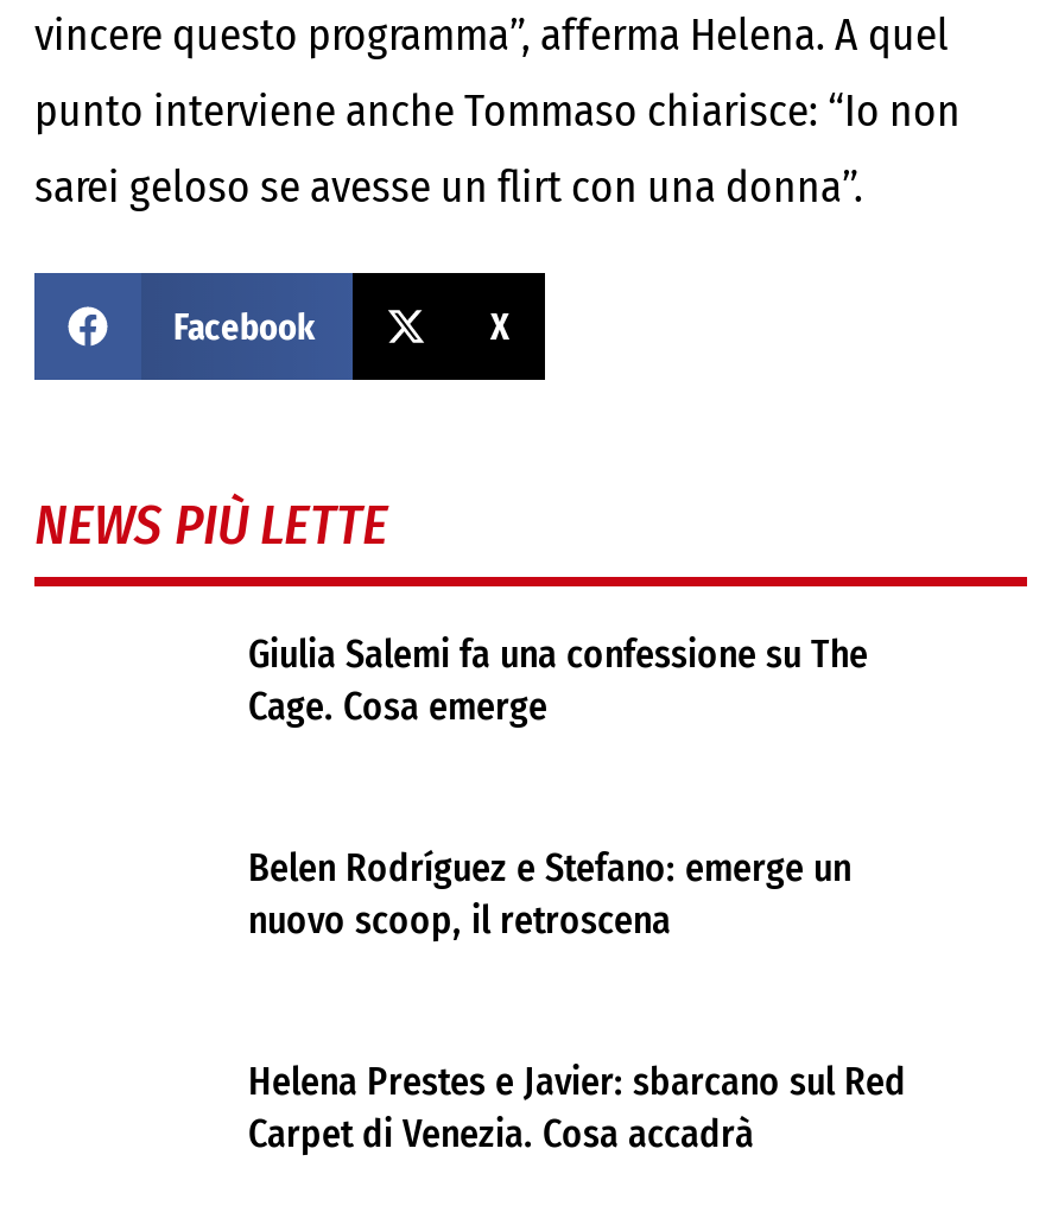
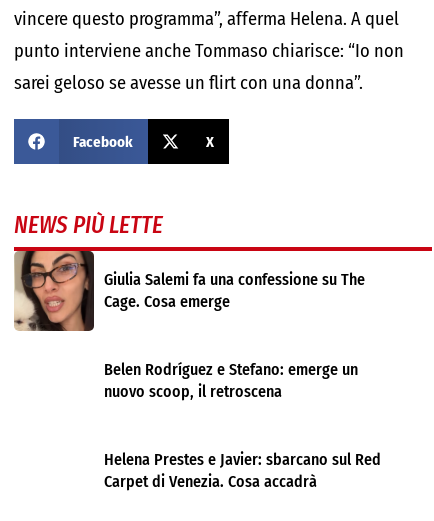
none -> [13,250,95,332] [image]

